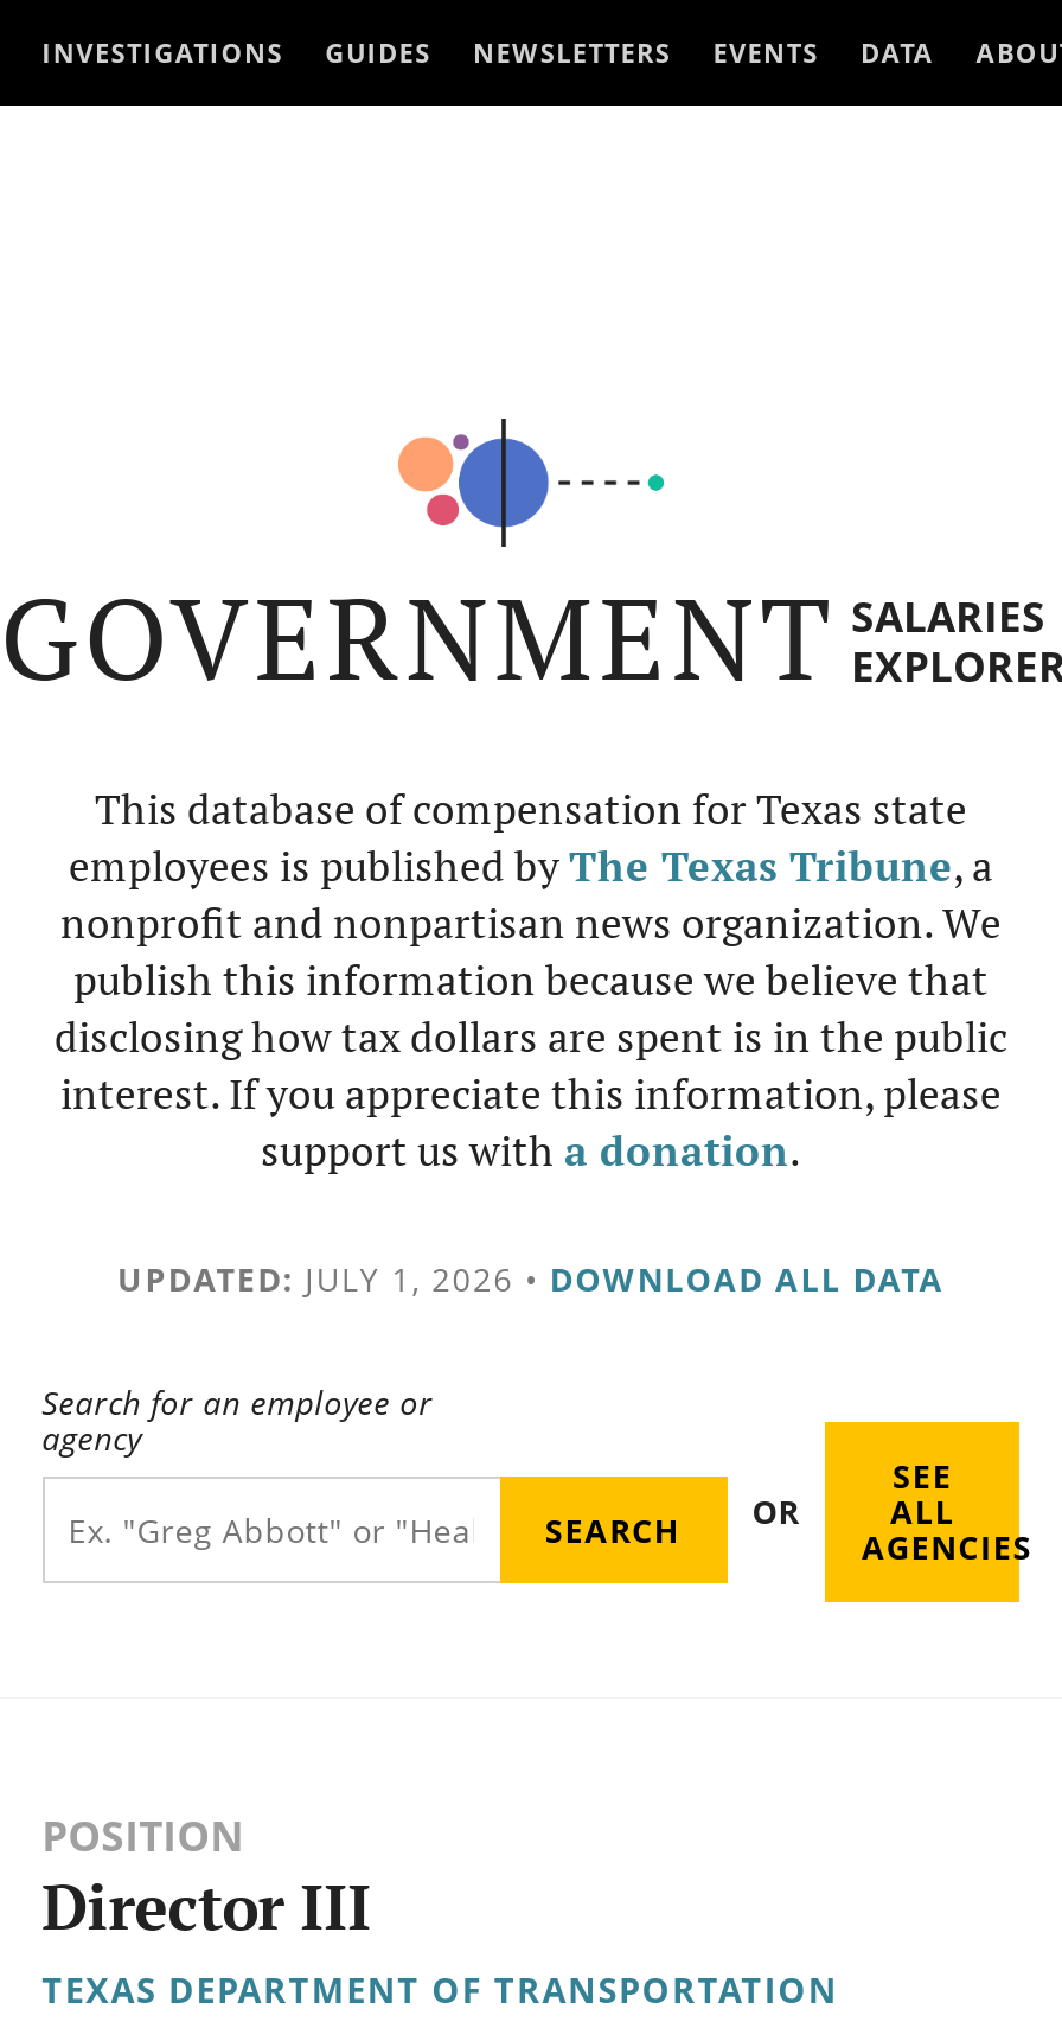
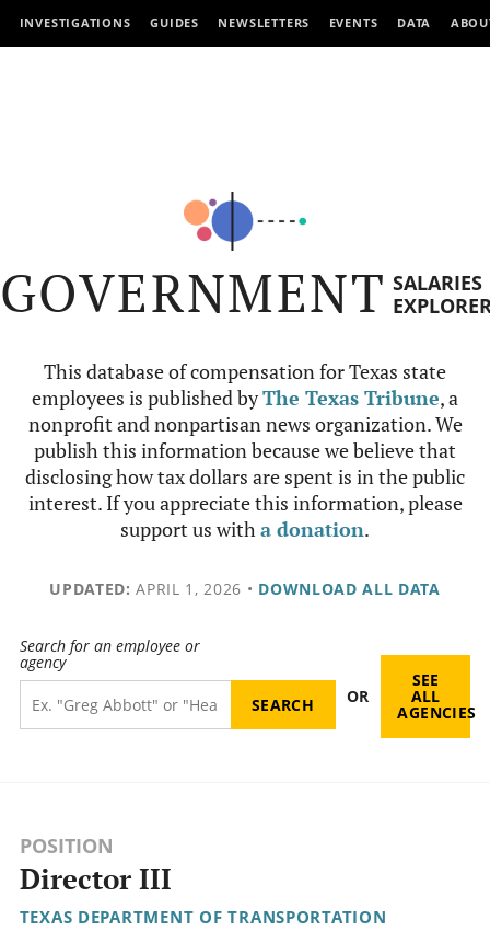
[117,1256,945,1301] UPDATED: JULY 1, 2026 • DOWNLOAD ALL DATA -> [49,578,441,599] UPDATED: APRIL 1, 2026 • DOWNLOAD ALL DATA

